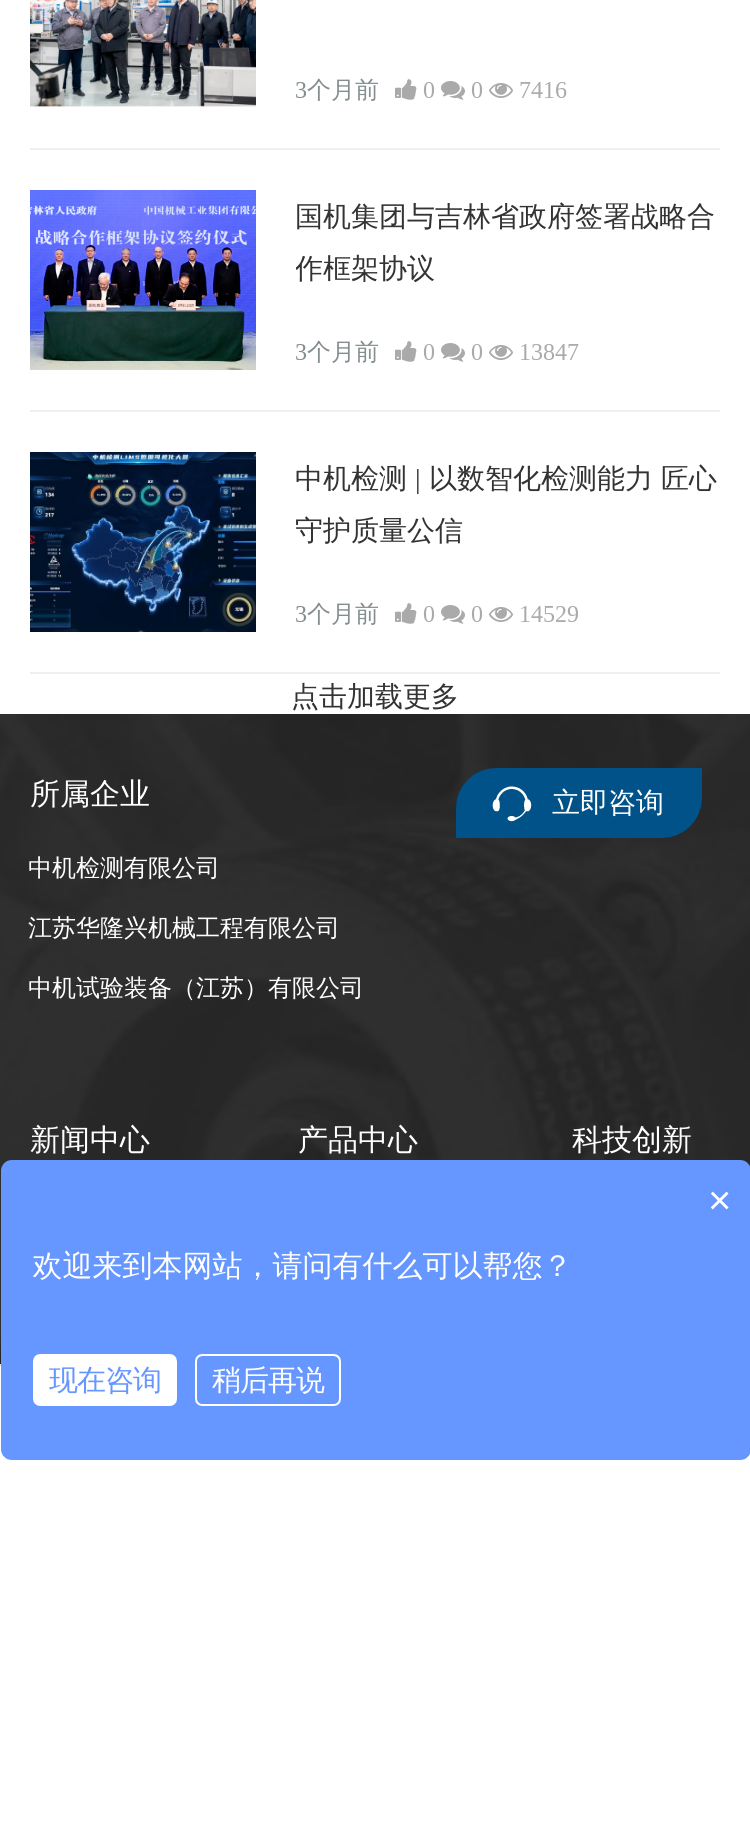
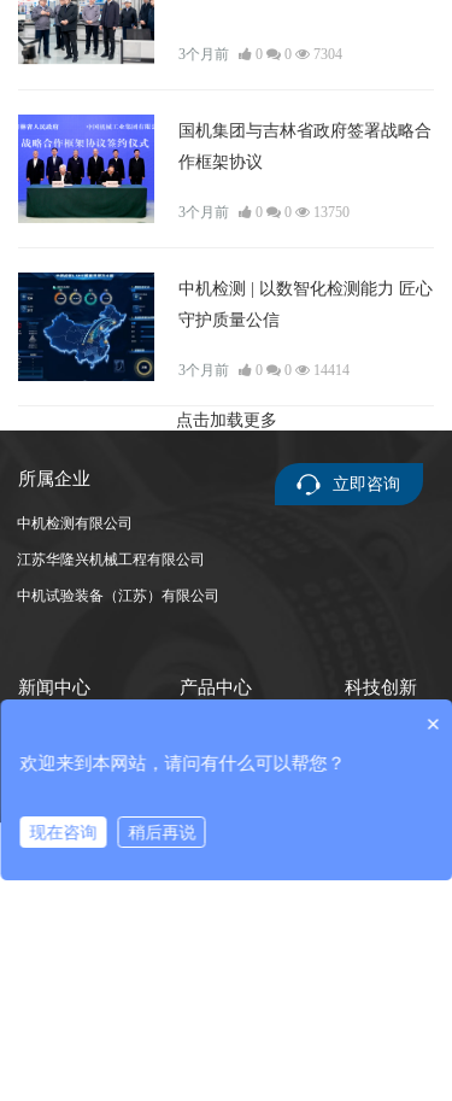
[295,76,567,104] 3个月前 0 0 7416 -> [178,46,342,63] 3个月前 0 0 7304
[295,338,579,366] 3个月前 0 0 13847 -> [178,204,349,221] 3个月前 0 0 13750
[295,600,579,628] 3个月前 0 0 14529 -> [178,362,349,379] 3个月前 0 0 14414

